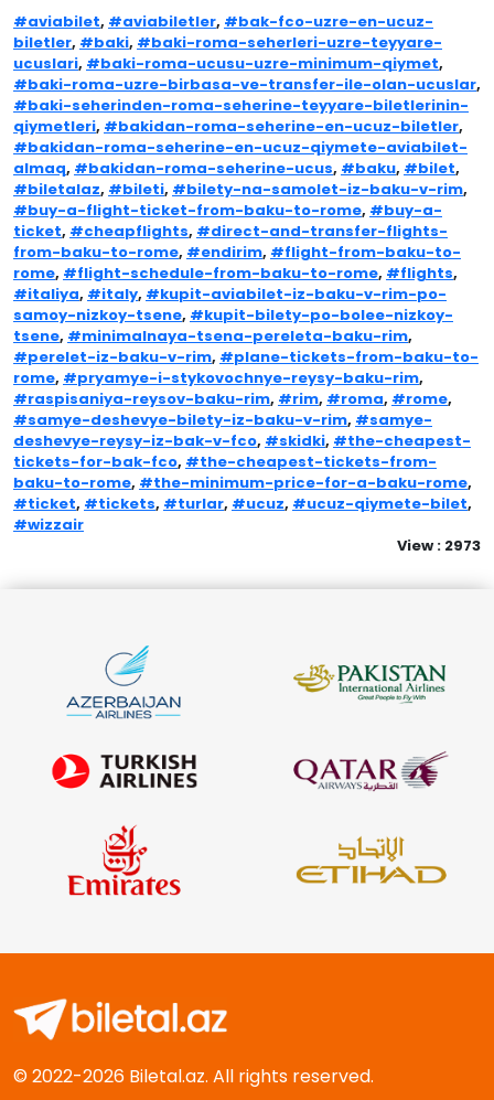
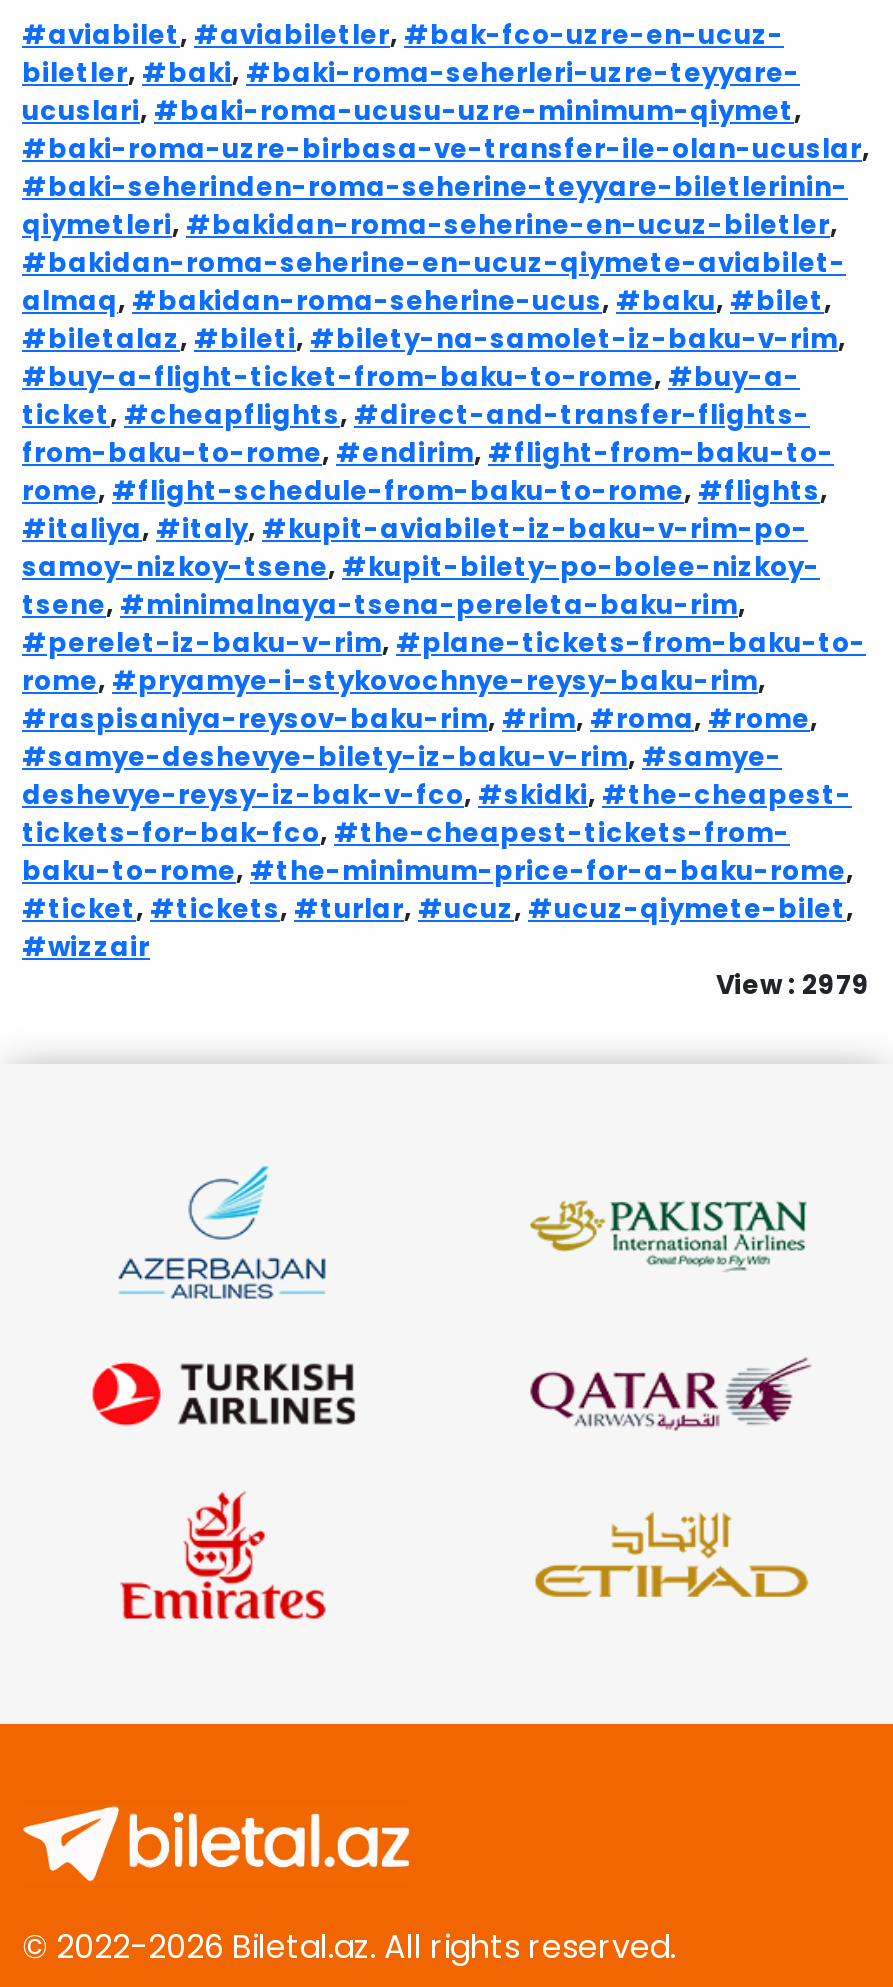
[397,536,481,557] View : 2973 -> [716,967,870,1005] View : 2979

